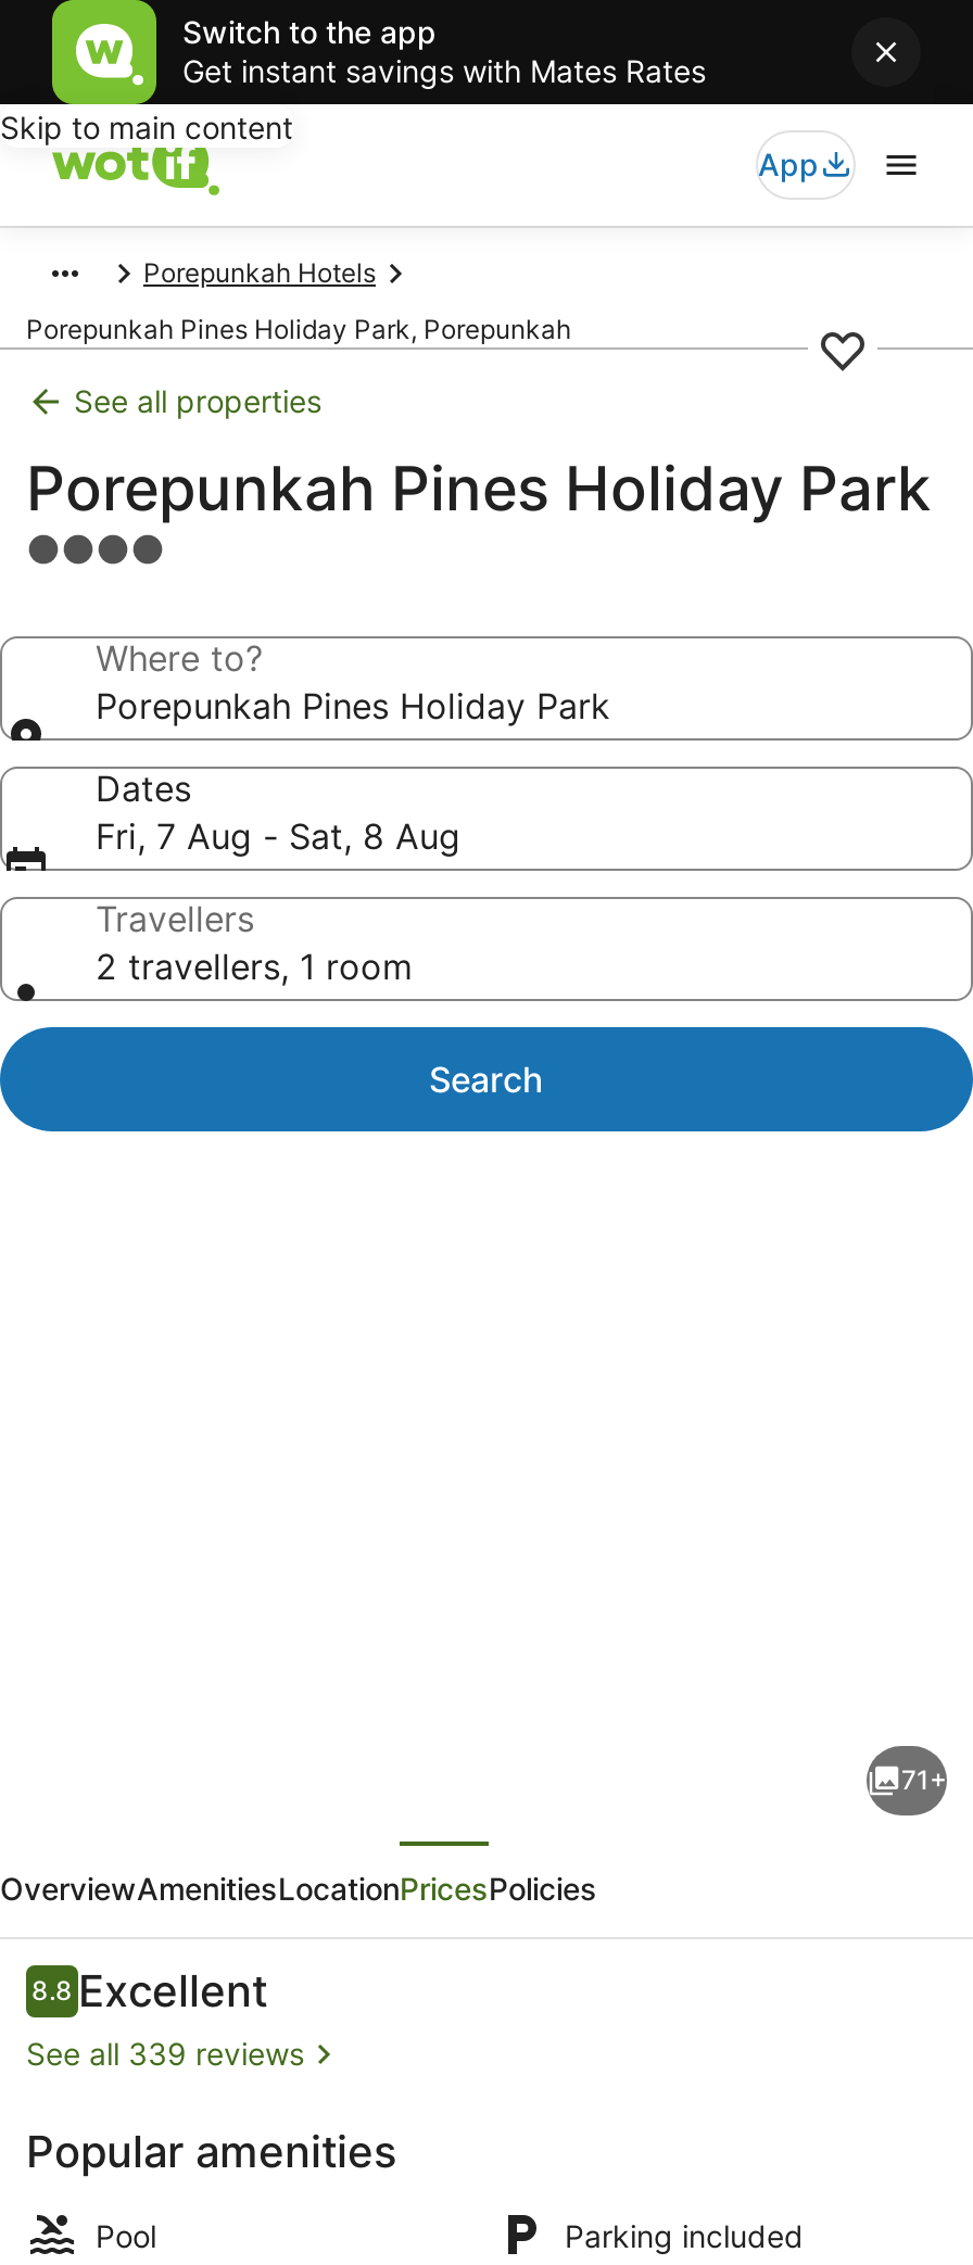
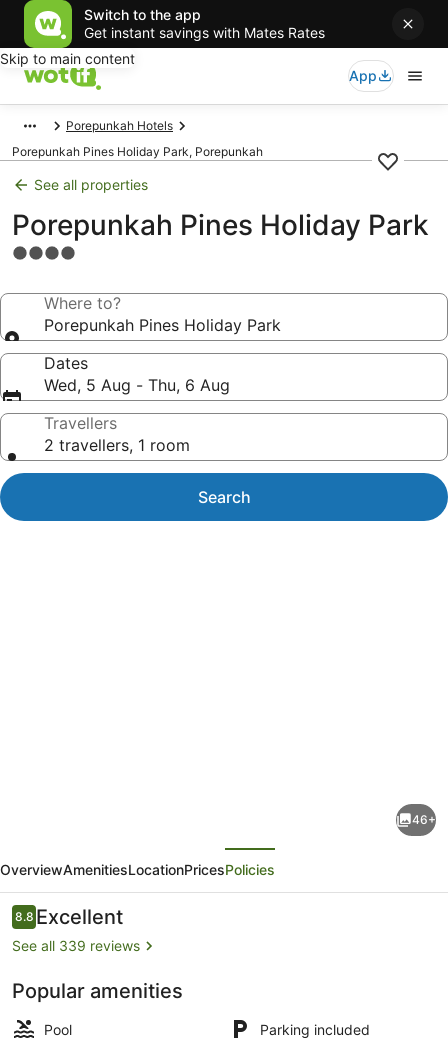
[96,814,460,858] Fri, 7 Aug - Sat, 8 Aug -> [44,375,230,395] Wed, 5 Aug - Thu, 6 Aug
[901,1763,947,1795] 71+ -> [412,812,436,827] 46+

